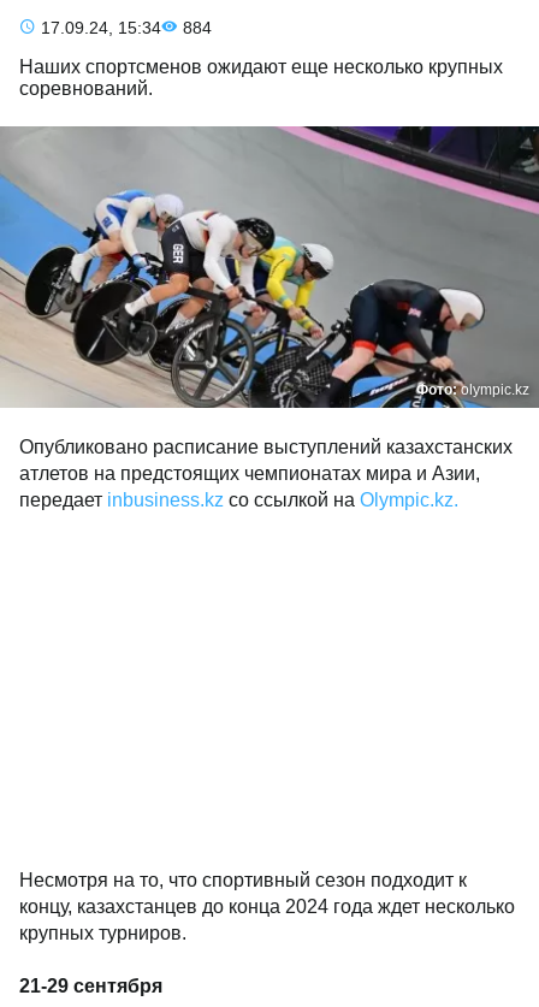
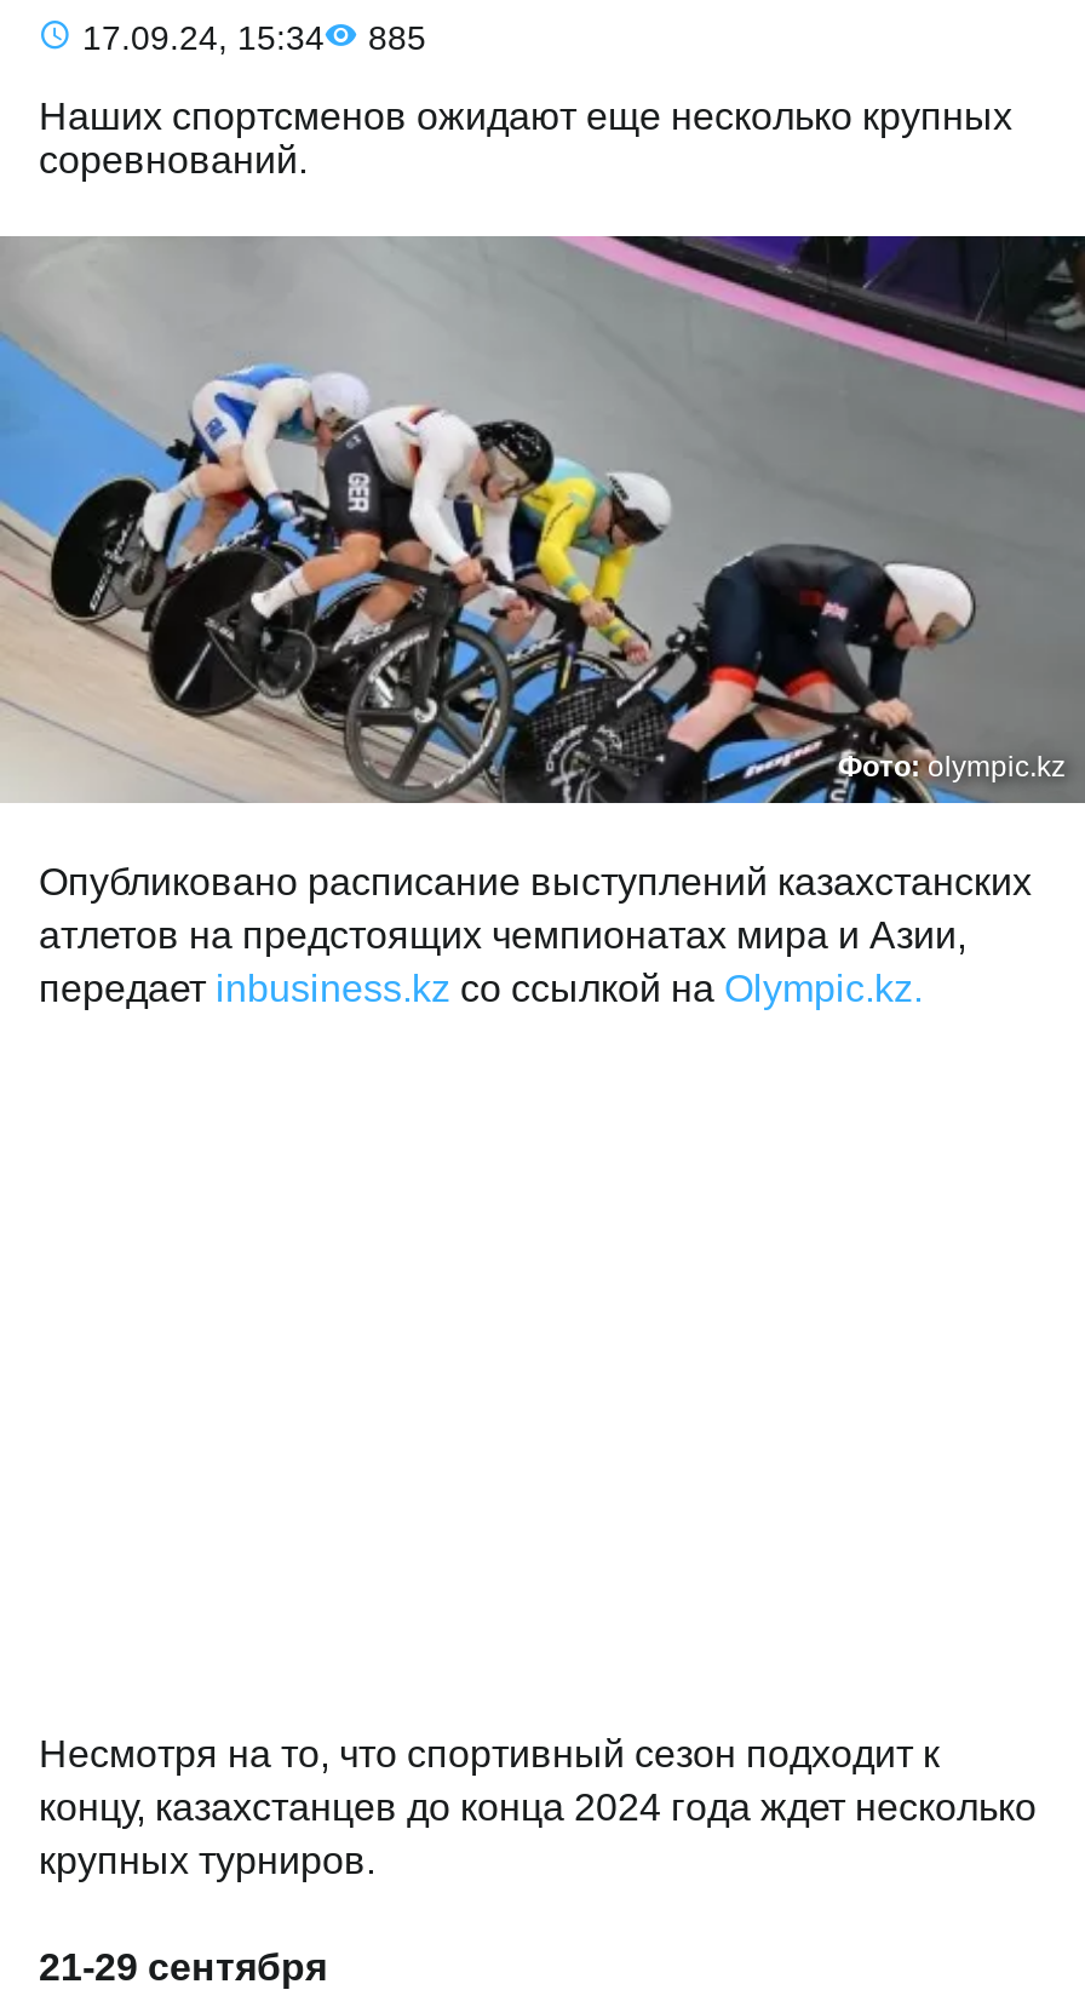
[41,18,212,37] 17.09.24, 15:34 884 -> [82,18,426,57] 17.09.24, 15:34 885

